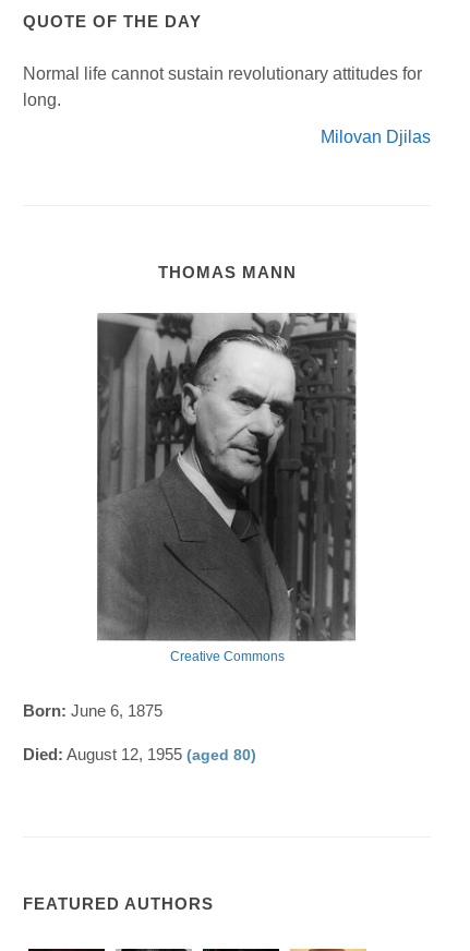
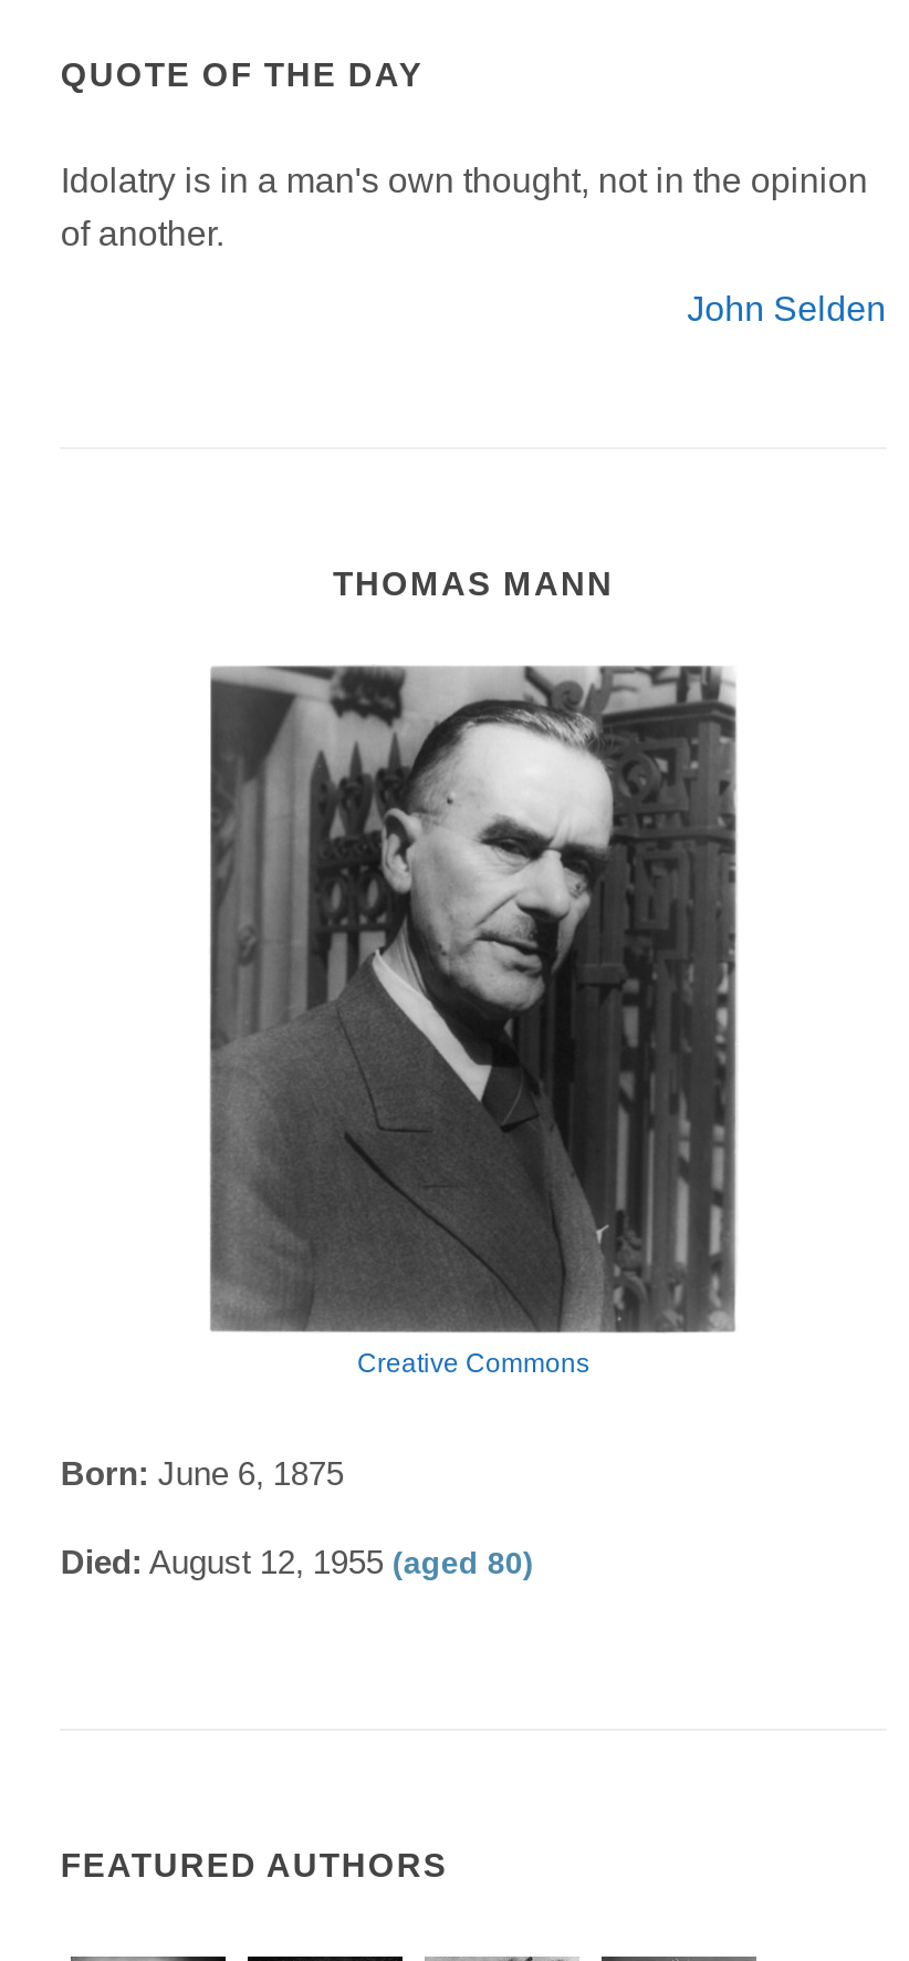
[23,64,422,109] Normal life cannot sustain revolutionary attitudes for | long. -> [61,161,868,251] Idolatry is in a man's own thought, not in the opinion | of another.
[320,127,430,146] Milovan Djilas -> [687,289,886,327] John Selden

